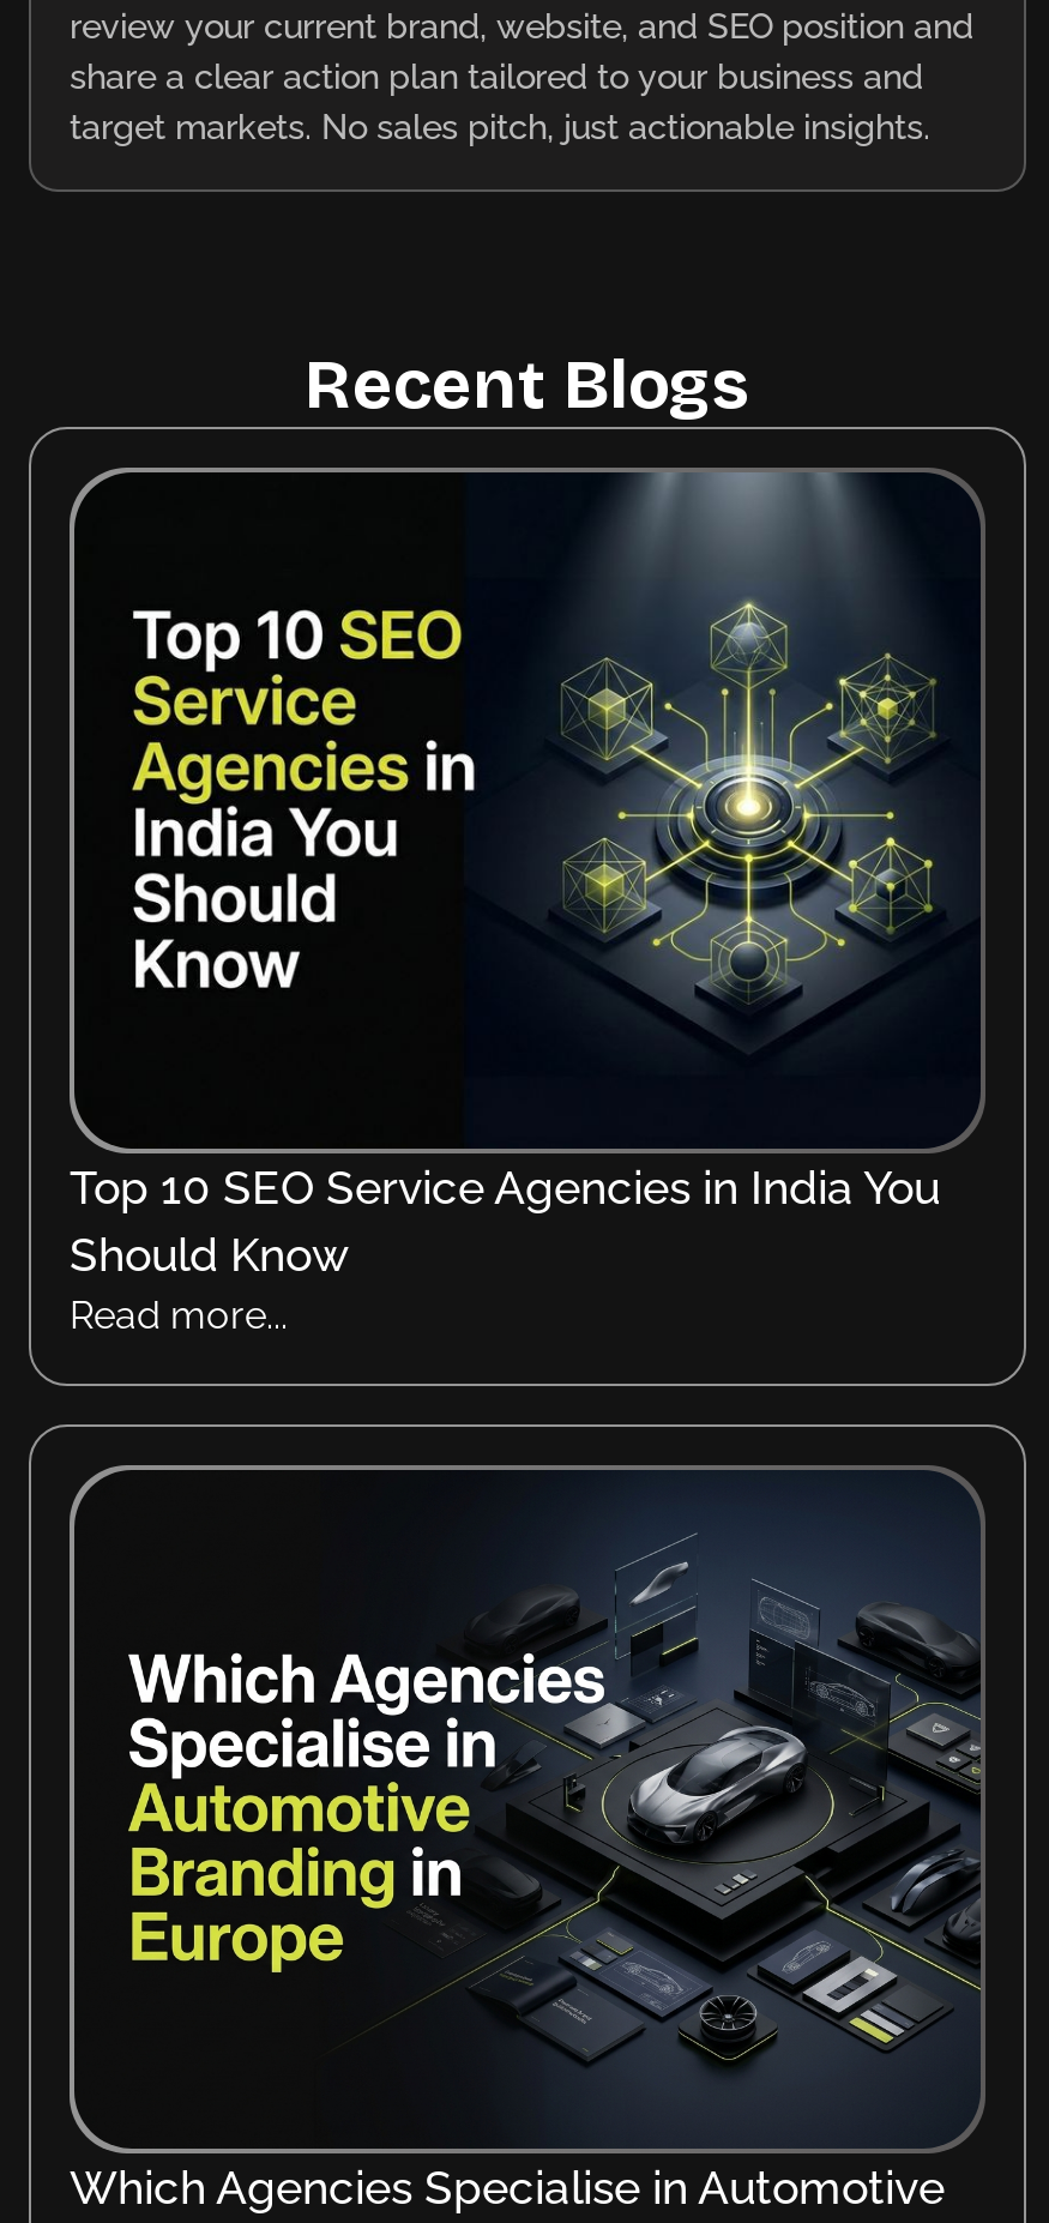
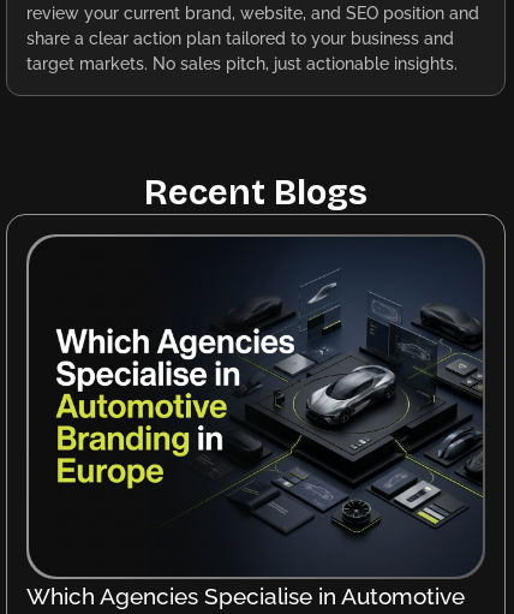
[70,470,976,1339] [image] | Top 10 SEO Service Agencies in India You | Should Know | Read more... -> none

